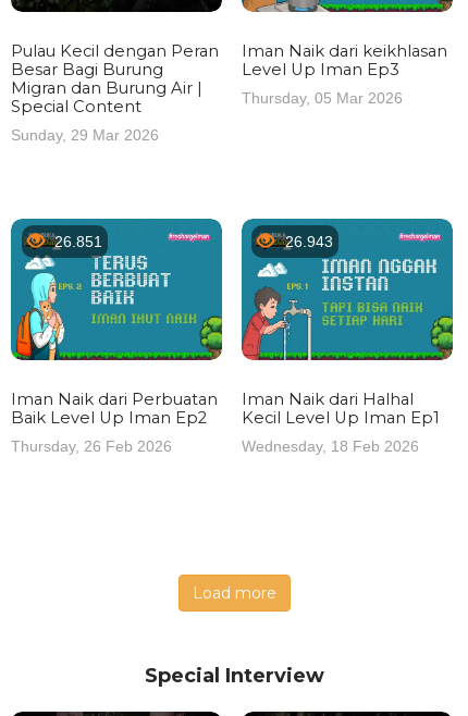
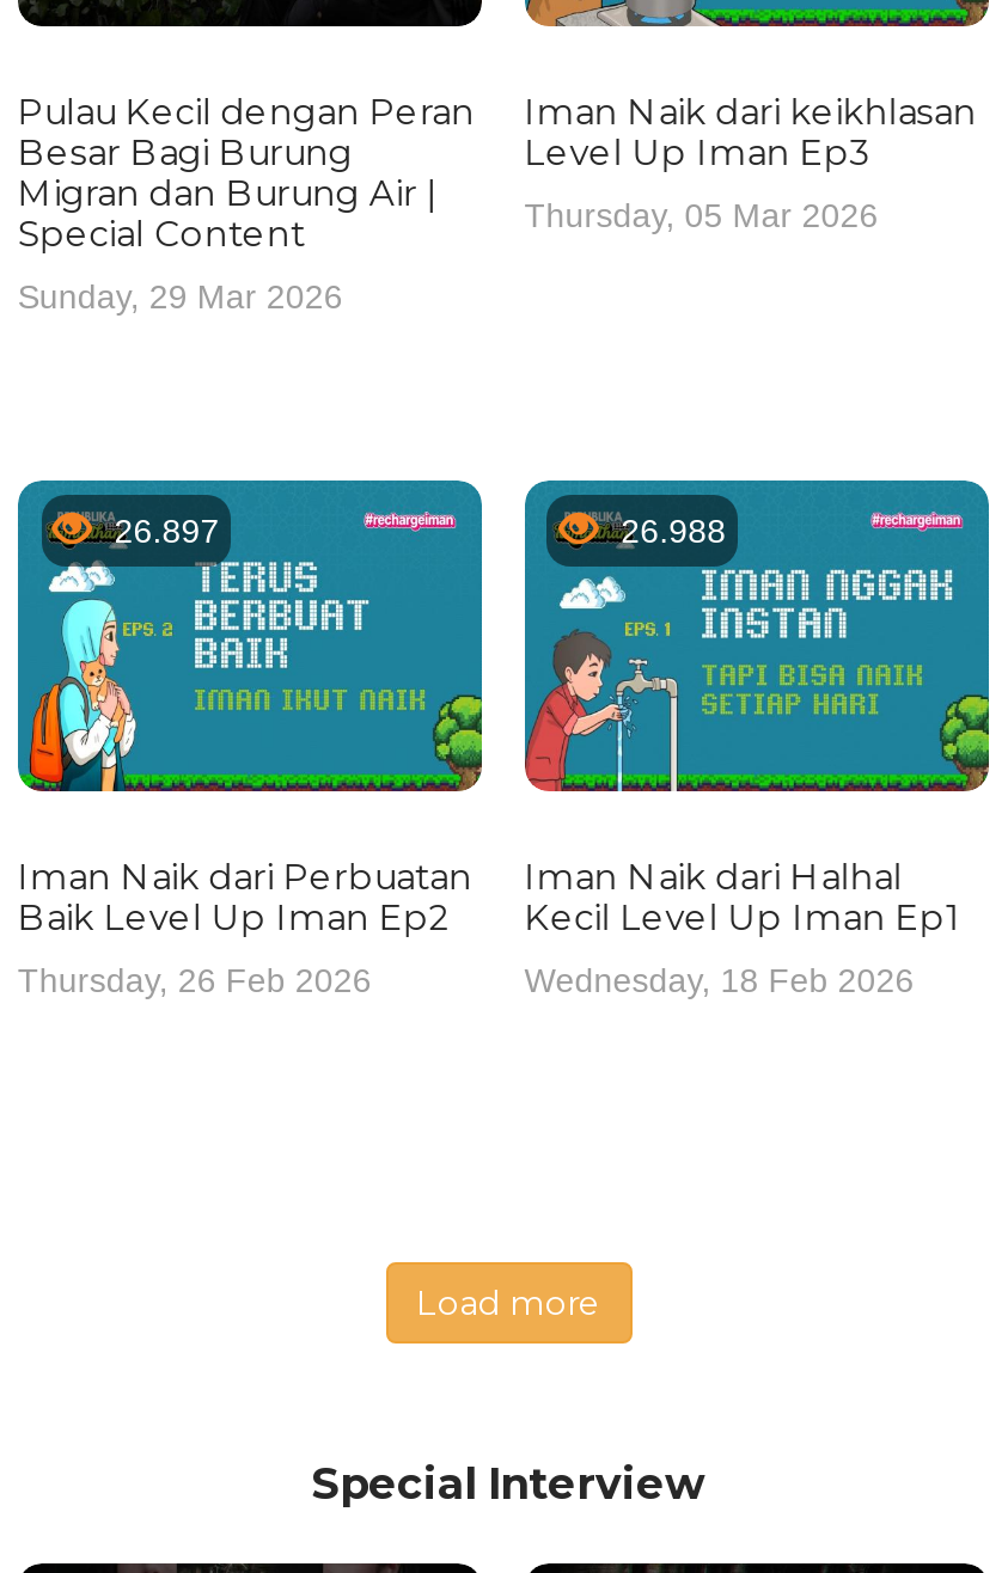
[55,233,103,251] 26.851 -> [114,513,219,551] 26.897
[285,233,333,251] 26.943 -> [621,513,726,551] 26.988

